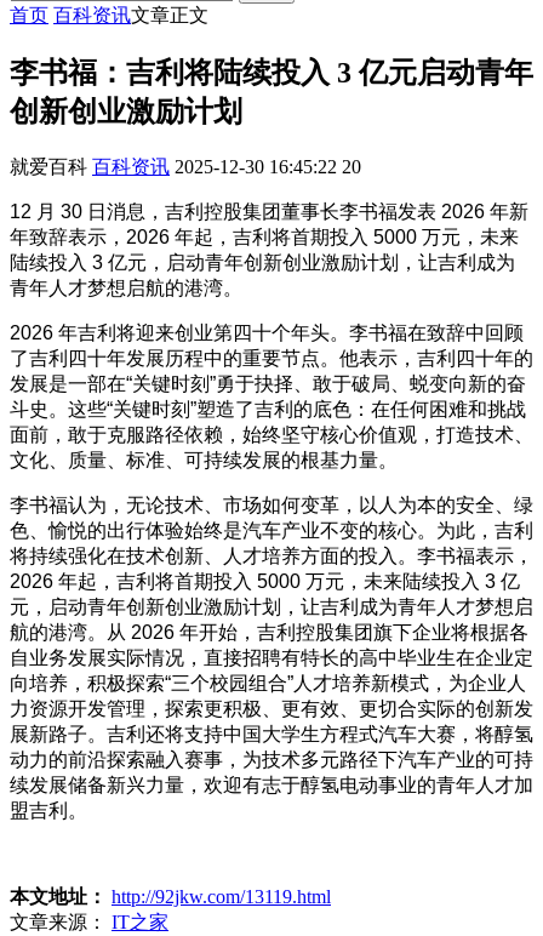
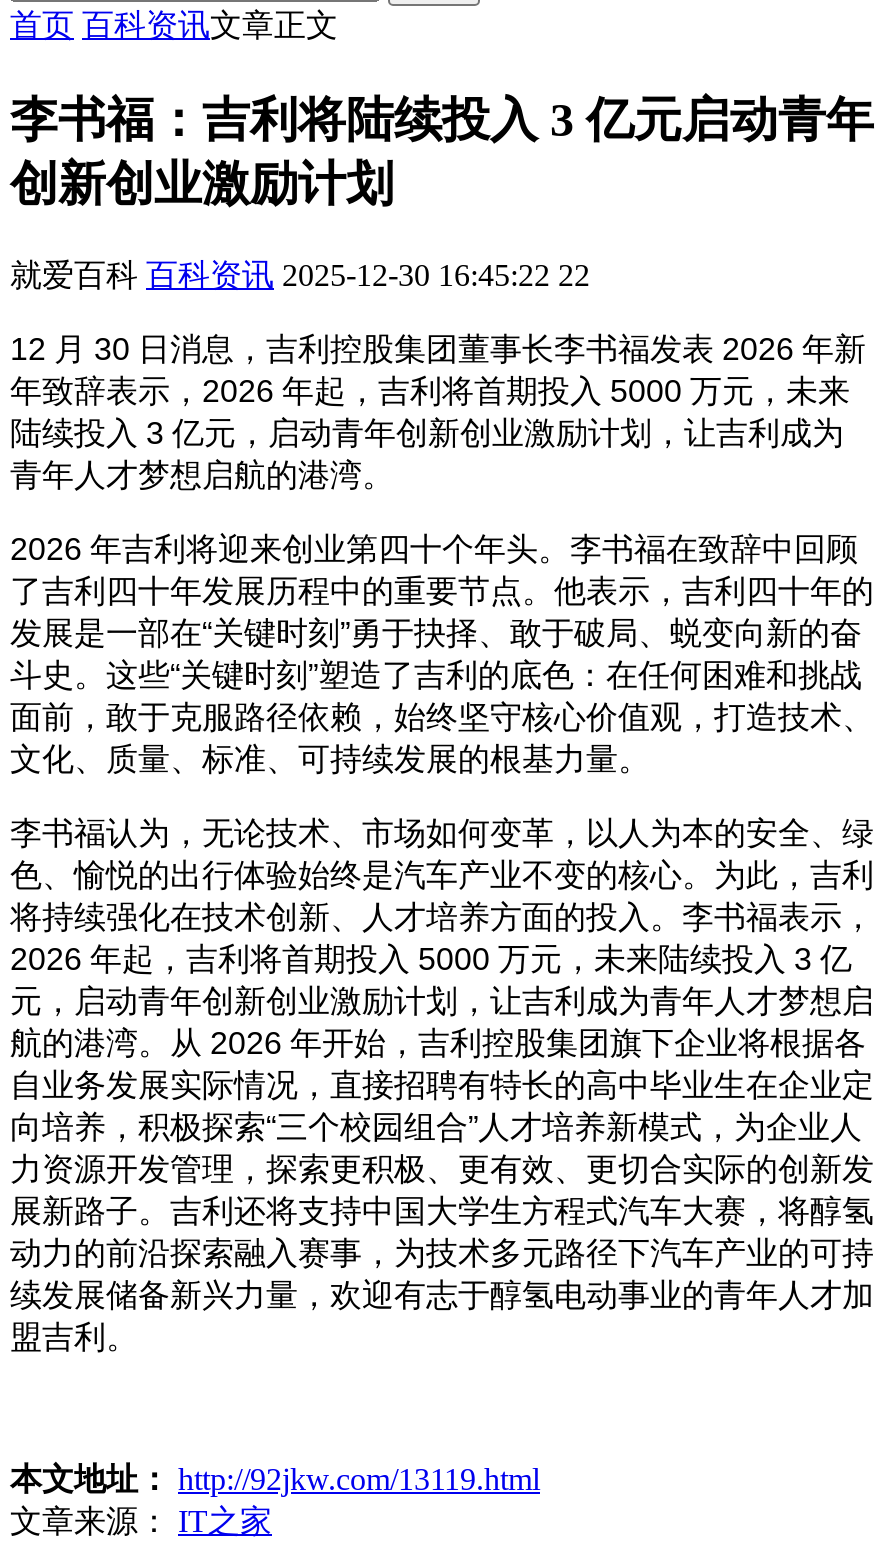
[10,156,361,177] 就爱百科 百科资讯 2025-12-30 16:45:22 20 -> [10,258,590,292] 就爱百科 百科资讯 2025-12-30 16:45:22 22

